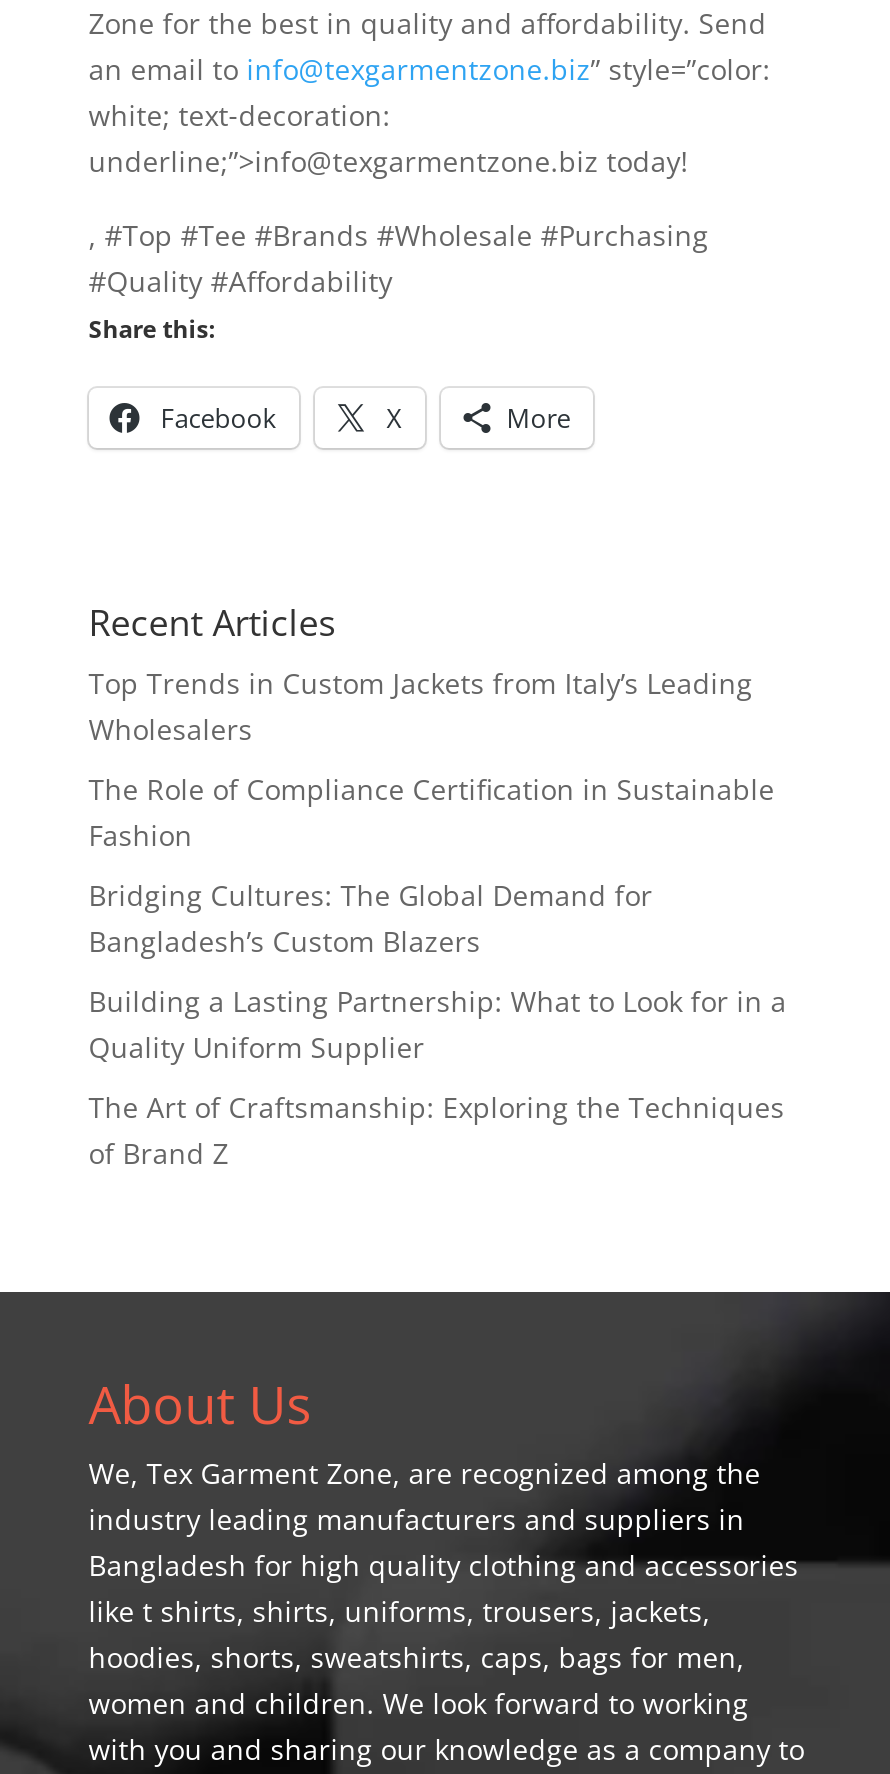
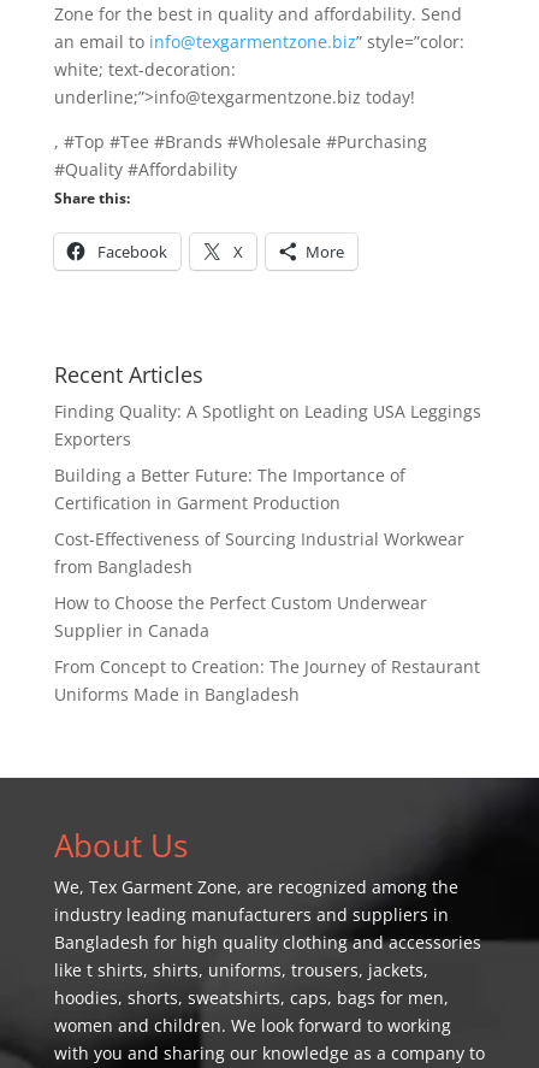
[89,664,753,748] Top Trends in Custom Jackets from Italy’s Leading | Wholesalers -> [54,400,481,450] Finding Quality: A Spotlight on Leading USA Leggings | Exporters
[89,770,775,854] The Role of Compliance Certification in Sustainable | Fashion -> [54,464,405,514] Building a Better Future: The Importance of | Certification in Garment Production
[89,876,653,960] Bridging Cultures: The Global Demand for | Bangladesh’s Custom Blazers -> [54,527,464,578] Cost-Effectiveness of Sourcing Industrial Workwear | from Bangladesh
[89,982,787,1066] Building a Lasting Partnership: What to Look for in a | Quality Uniform Supplier -> [54,591,427,642] How to Choose the Perfect Custom Underwear | Supplier in Canada
[89,1088,785,1172] The Art of Craftsmanship: Exploring the Techniques | of Brand Z -> [54,655,480,706] From Concept to Creation: The Journey of Restaurant | Uniforms Made in Bangladesh

